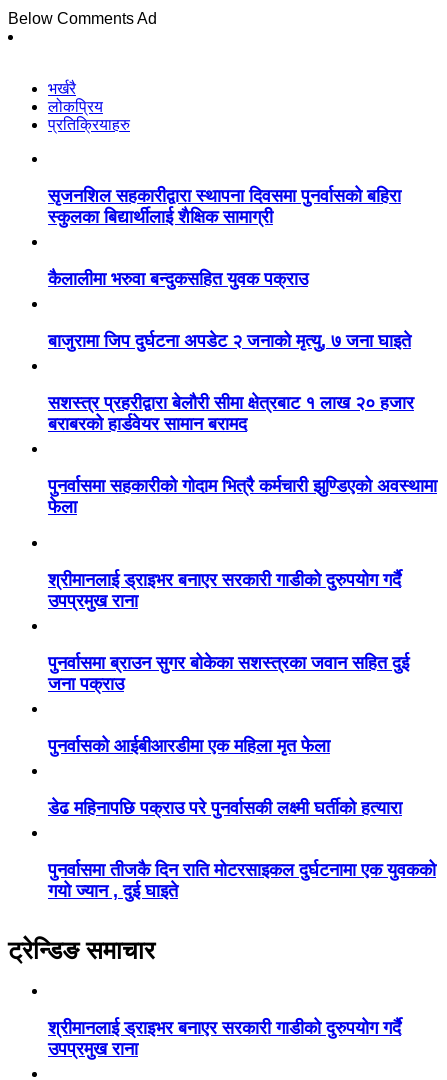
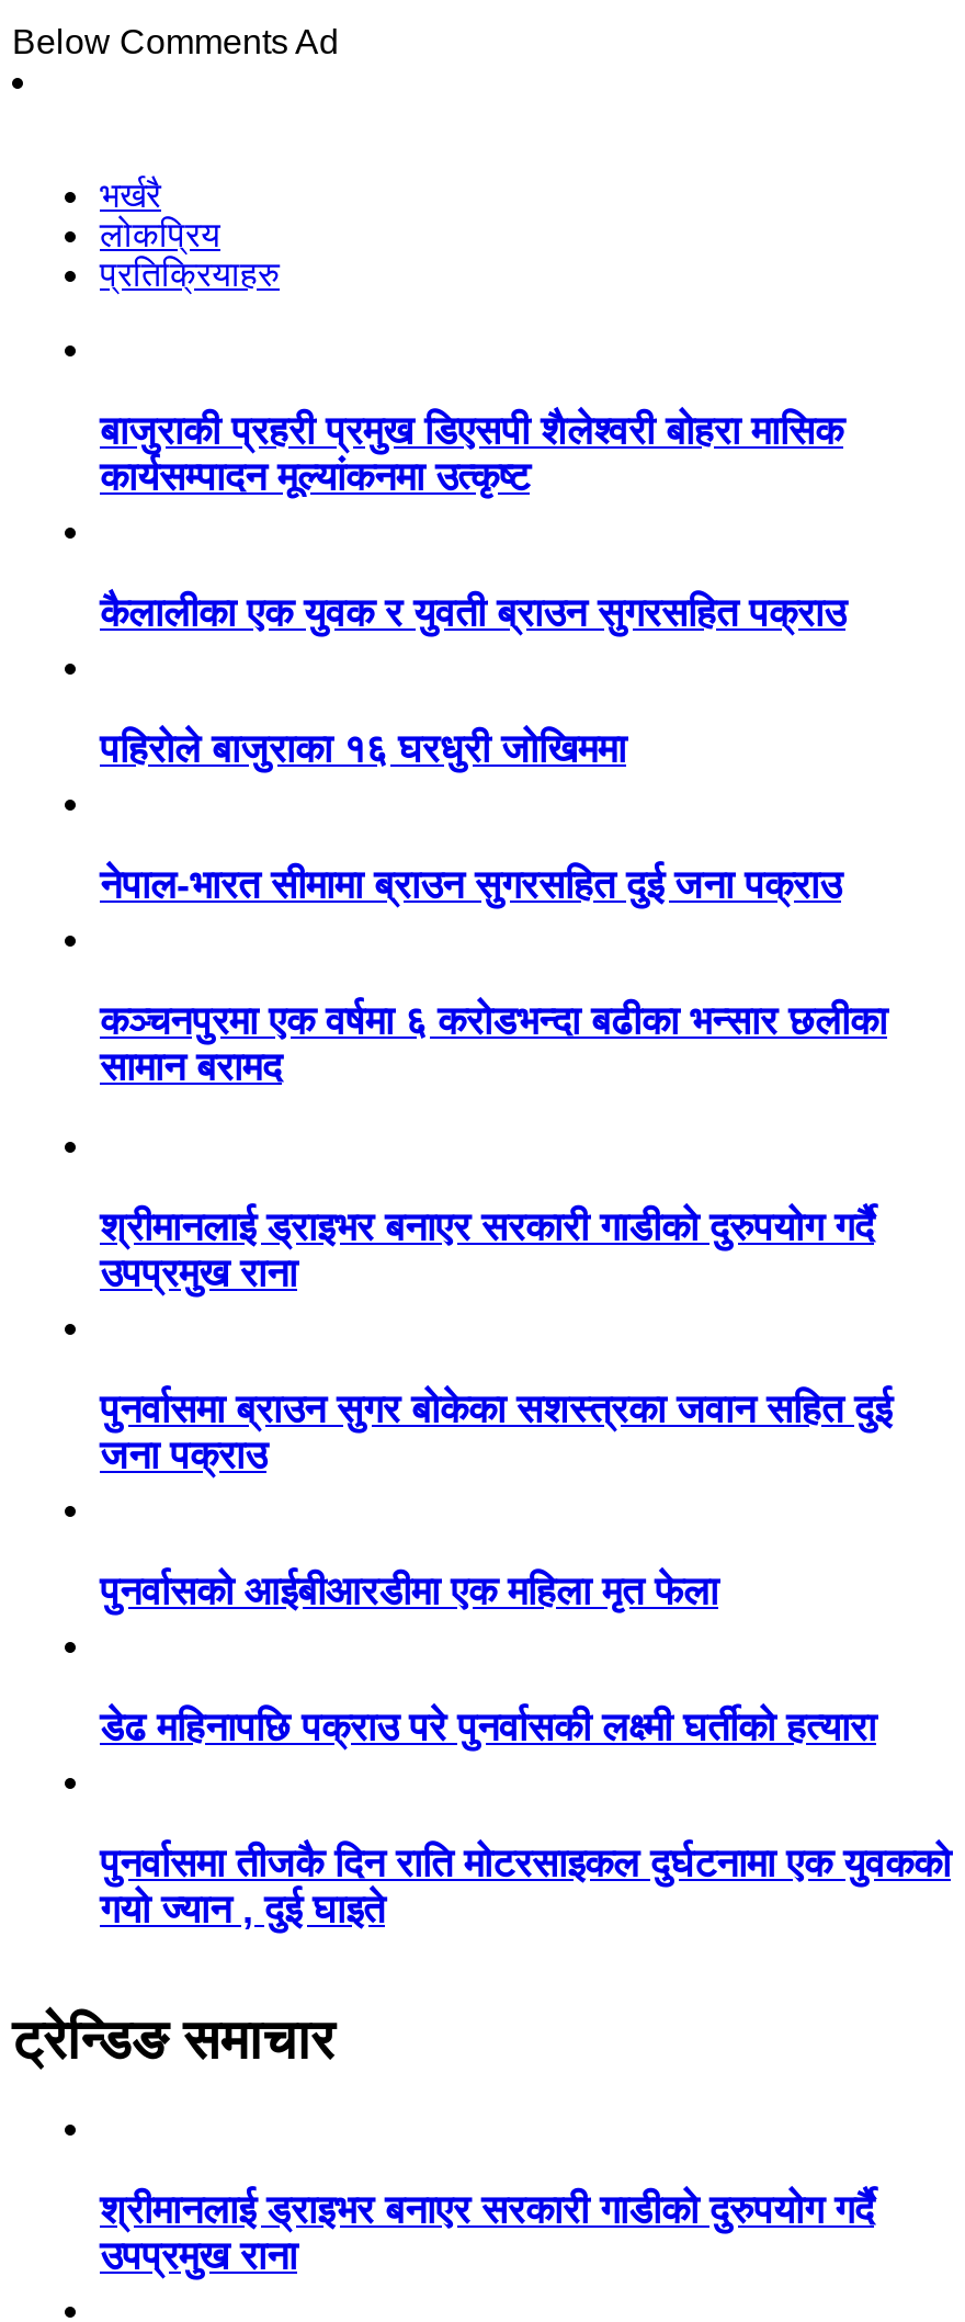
[48,186,401,227] सृजनशिल सहकारीद्वारा स्थापना दिवसमा पुनर्वासको बहिरा | स्कुलका बिद्यार्थीलाई शैक्षिक सामाग्री -> [100,409,843,499] बाजुराकी प्रहरी प्रमुख डिएसपी शैलेश्वरी बोहरा मासिक | कार्यसम्पादन मूल्यांकनमा उत्कृष्ट
[48,269,308,289] कैलालीमा भरुवा बन्दुकसहित युवक पक्राउ -> [100,591,845,635] कैलालीका एक युवक र युवती ब्राउन सुगरसहित पक्राउ
[48,331,411,351] बाजुरामा जिप दुर्घटना अपडेट २ जनाको मृत्यु, ७ जना घाइते -> [100,727,626,771] पहिरोले बाजुराका १६ घरधुरी जोखिममा
[48,393,414,434] सशस्त्र प्रहरीद्वारा बेलौरी सीमा क्षेत्रबाट १ लाख २० हजार | बराबरको हार्डवेयर सामान बरामद -> [100,863,841,907] नेपाल-भारत सीमामा ब्राउन सुगरसहित दुई जना पक्राउ
[48,476,437,517] पुनर्वासमा सहकारीको गोदाम भित्रै कर्मचारी झुण्डिएको अवस्थामा | फेला -> [100,999,887,1089] कञ्चनपुरमा एक वर्षमा ६ करोडभन्दा बढीका भन्सार छलीका | सामान बरामद

